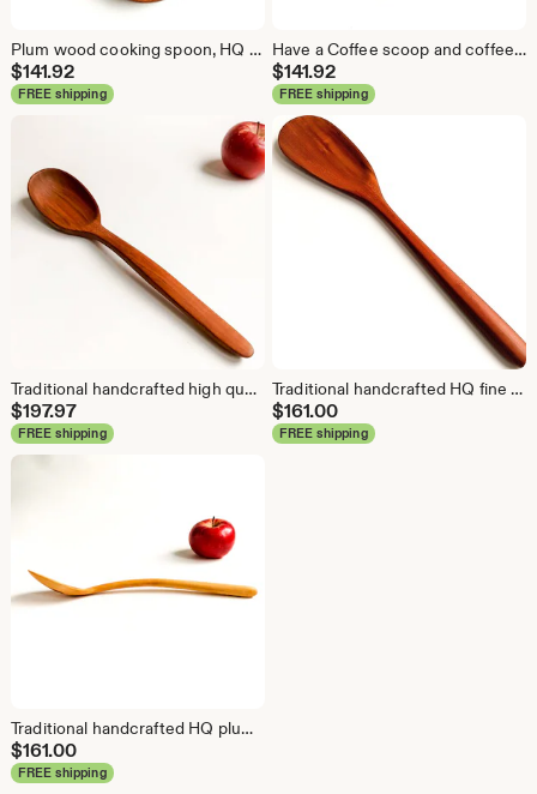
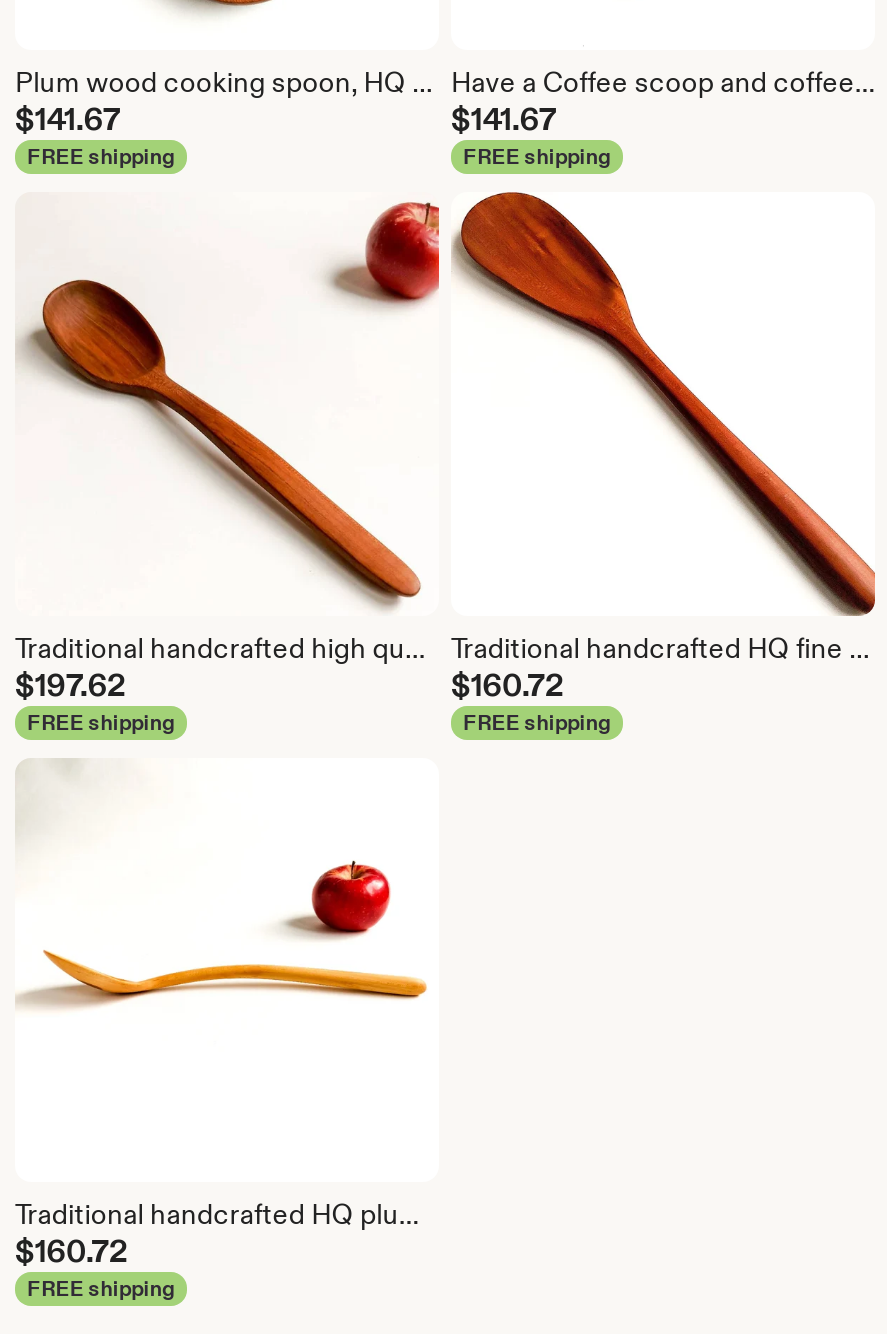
[11,59,74,83] $141.92 -> [15,98,121,138] $141.67
[272,59,336,83] $141.92 -> [451,98,557,138] $141.67
[11,398,77,422] $197.97 -> [15,664,125,704] $197.62
[272,398,338,422] $161.00 -> [451,664,563,704] $160.72
[11,738,77,762] $161.00 -> [15,1230,127,1270] $160.72

